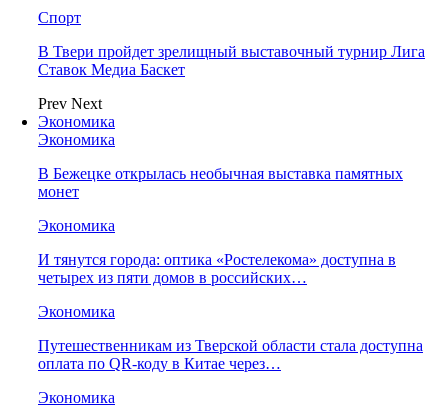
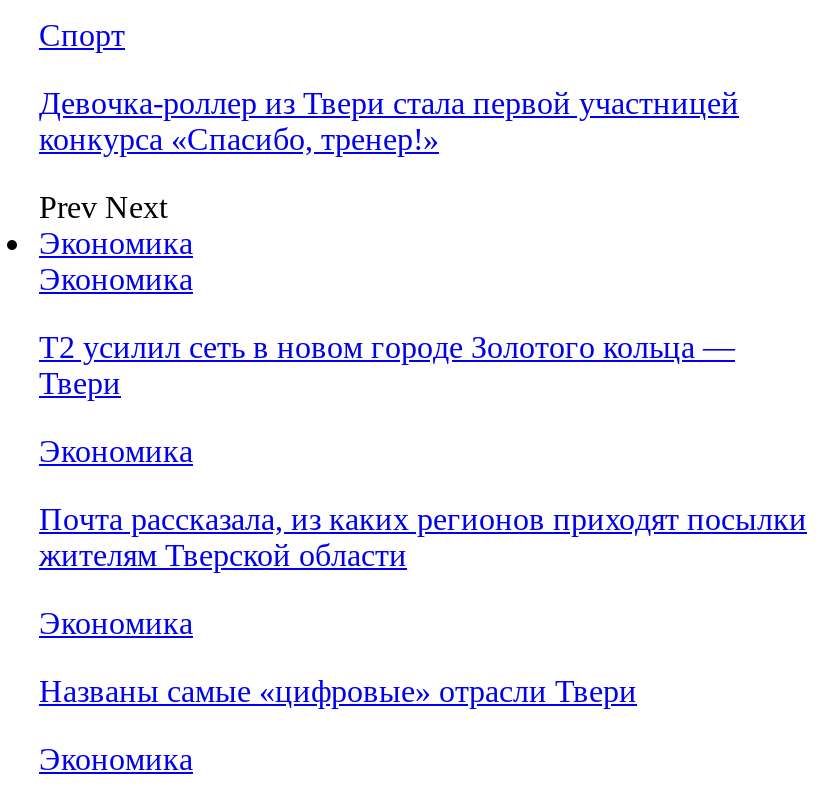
[38,43,425,78] В Твери пройдет зрелищный выставочный турнир Лига | Ставок Медиа Баскет -> [39,86,739,156] Девочка-роллер из Твери стала первой участницей | конкурса «Спасибо, тренер!»
[38,165,403,200] В Бежецке открылась необычная выставка памятных | монет -> [39,330,735,400] T2 усилил сеть в новом городе Золотого кольца — | Твери
[38,251,396,286] И тянутся города: оптика «Ростелекома» доступна в | четырех из пяти домов в российских… -> [39,502,807,572] Почта рассказала, из каких регионов приходят посылки | жителям Тверской области
[38,337,423,372] Путешественникам из Тверской области стала доступна | оплата по QR-коду в Китае через… -> [39,674,637,708] Названы самые «цифровые» отрасли Твери

